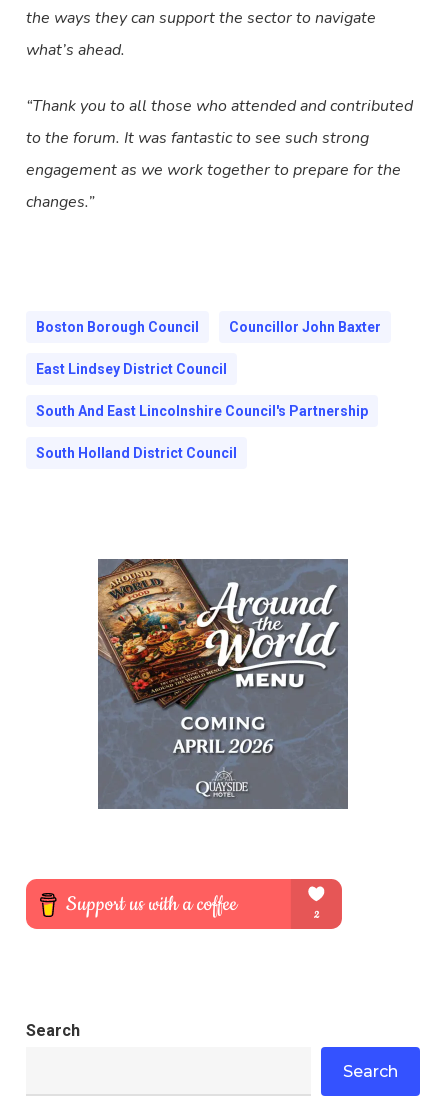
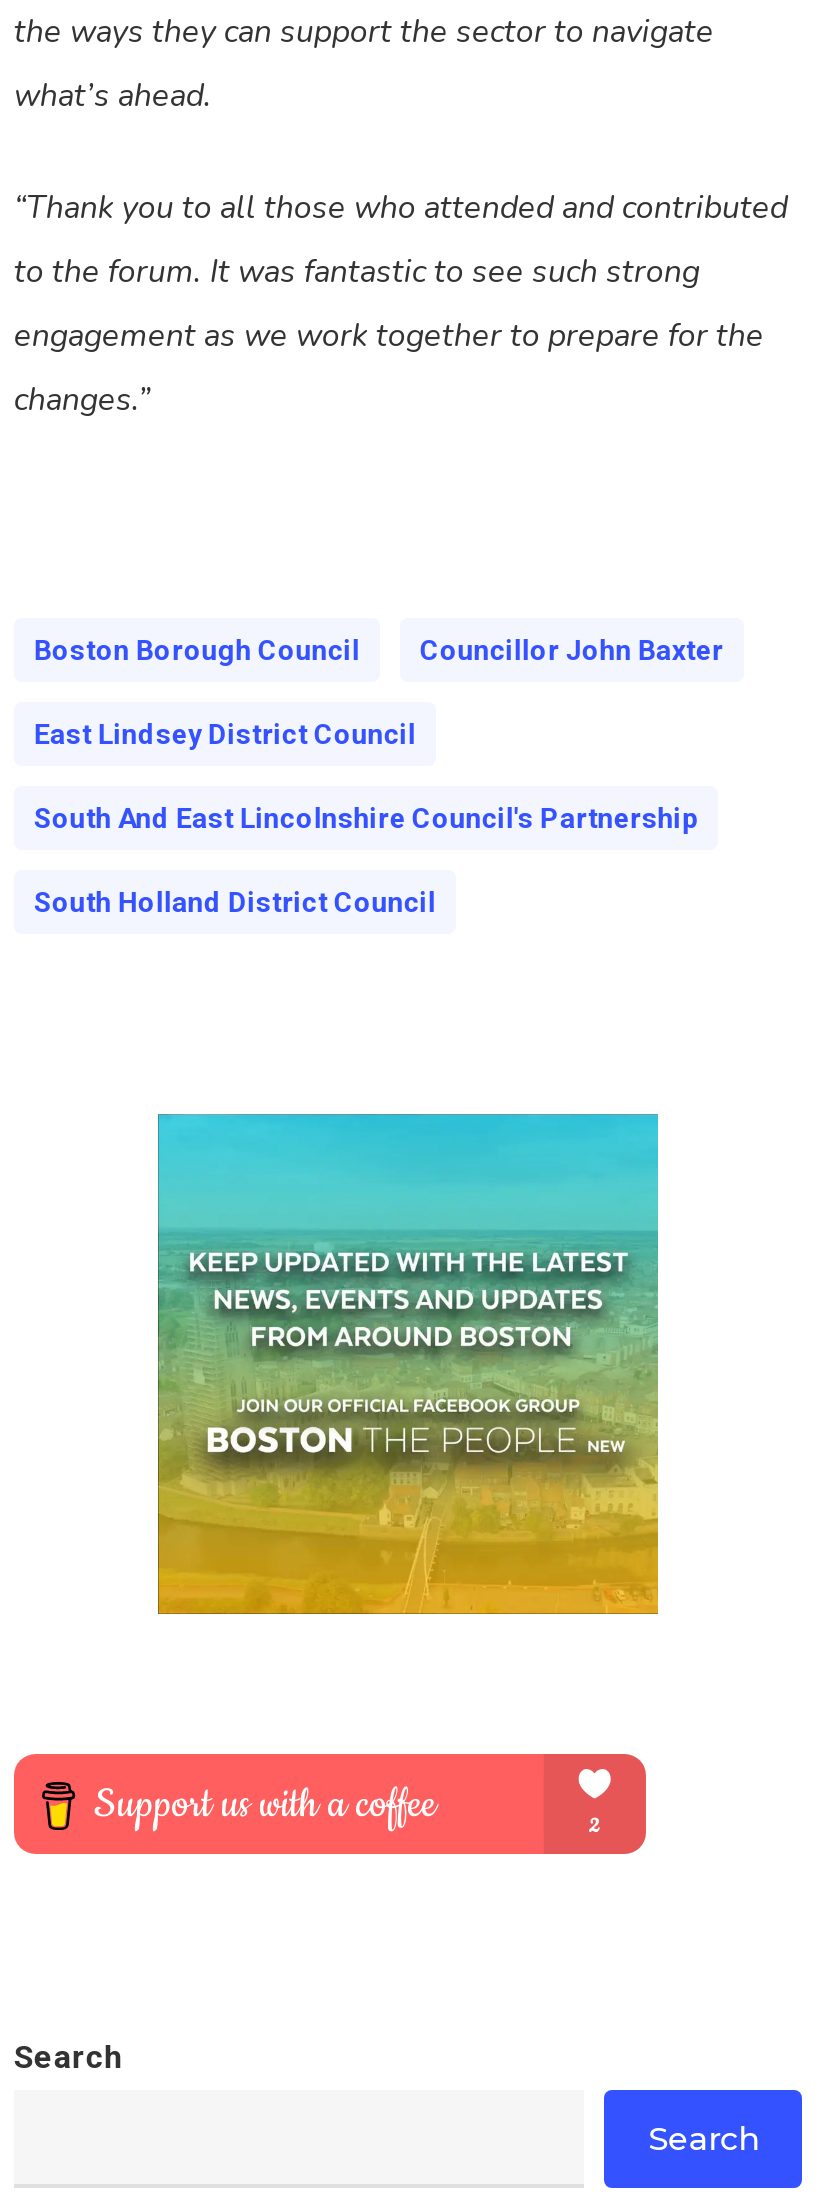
[97,558,349,810] [image] -> [156,1112,660,1616] [image]

